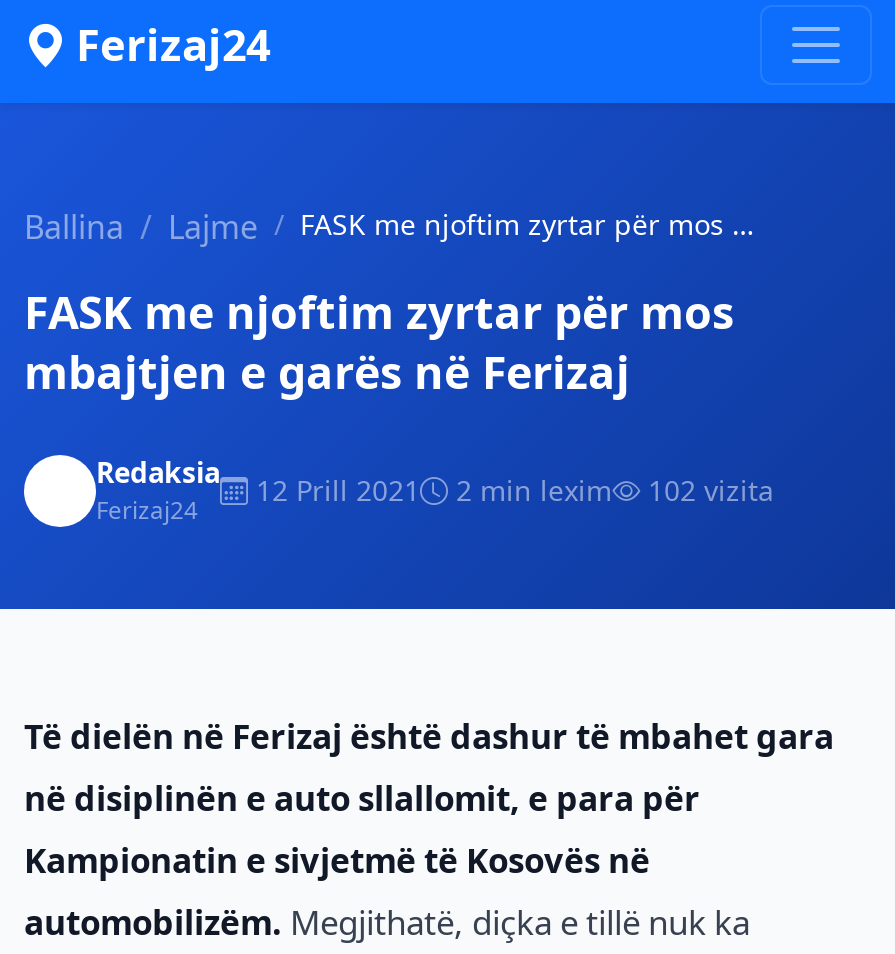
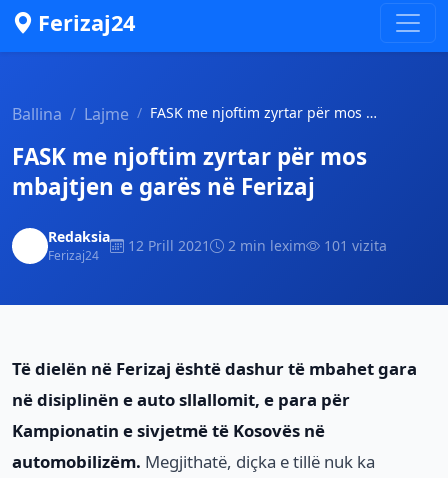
[96,453,774,509] Redaksia 12 Prill 2021 2 min lexim 102 vizita -> [48,227,387,255] Redaksia 12 Prill 2021 2 min lexim 101 vizita

